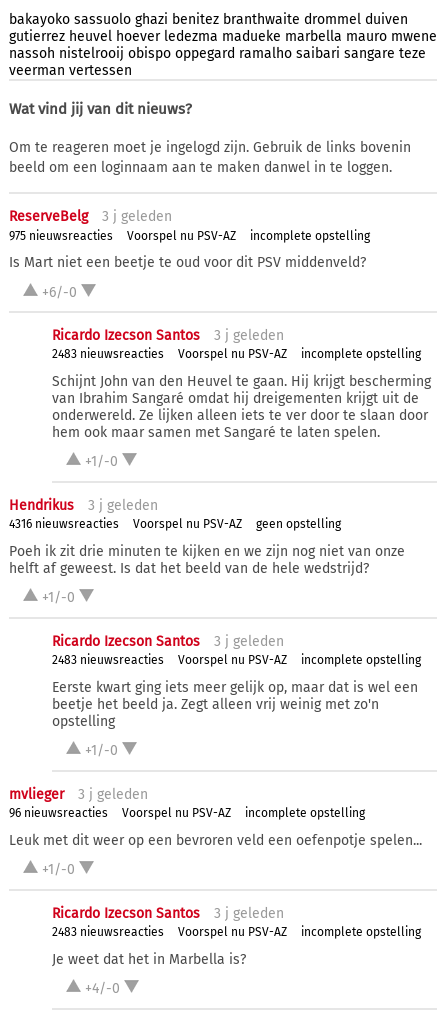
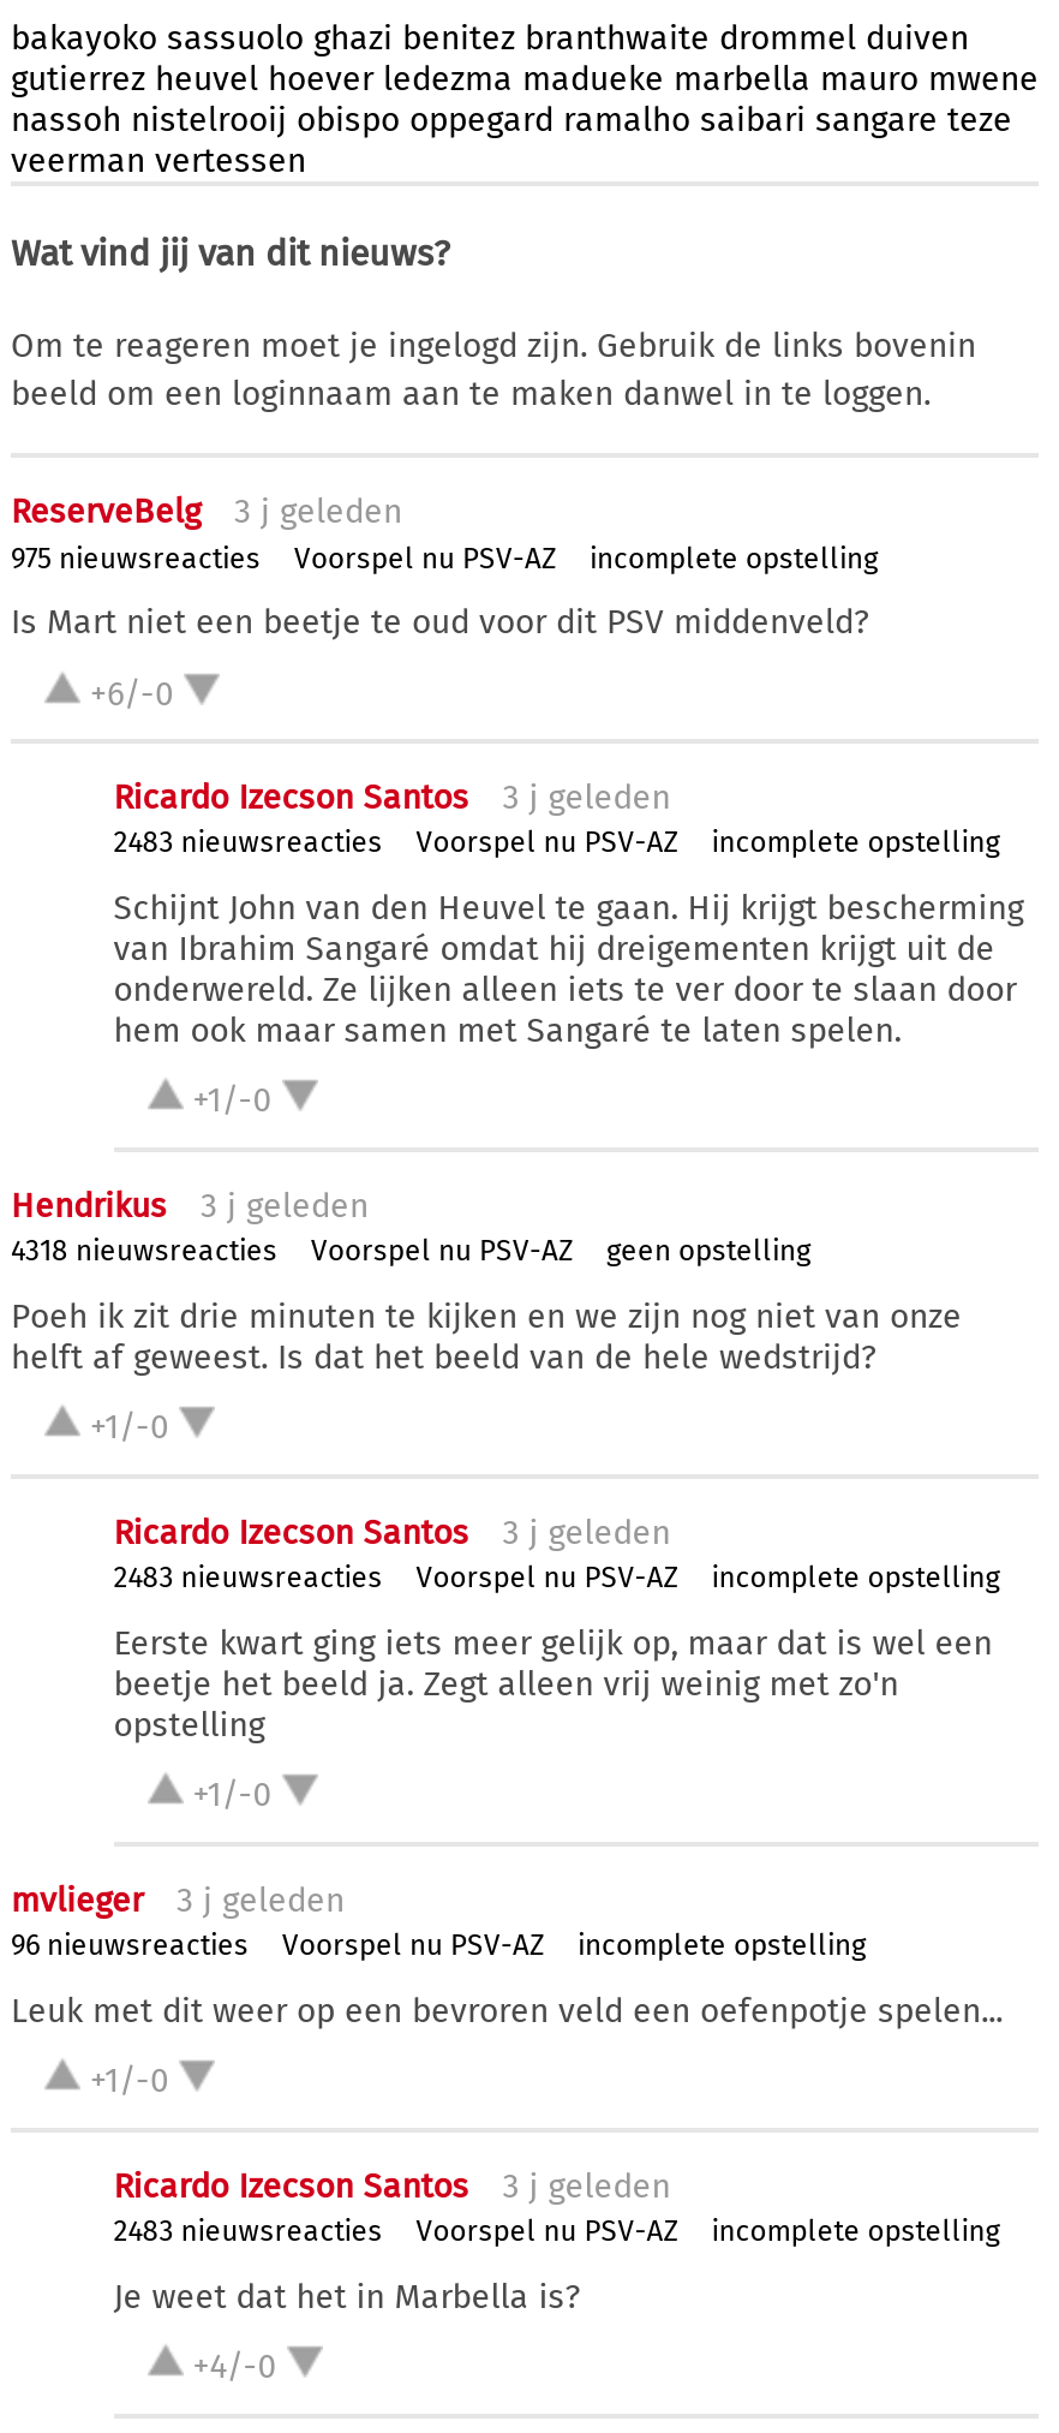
[9,517,119,531] 4316 nieuwsreacties -> [11,1235,277,1268] 4318 nieuwsreacties

